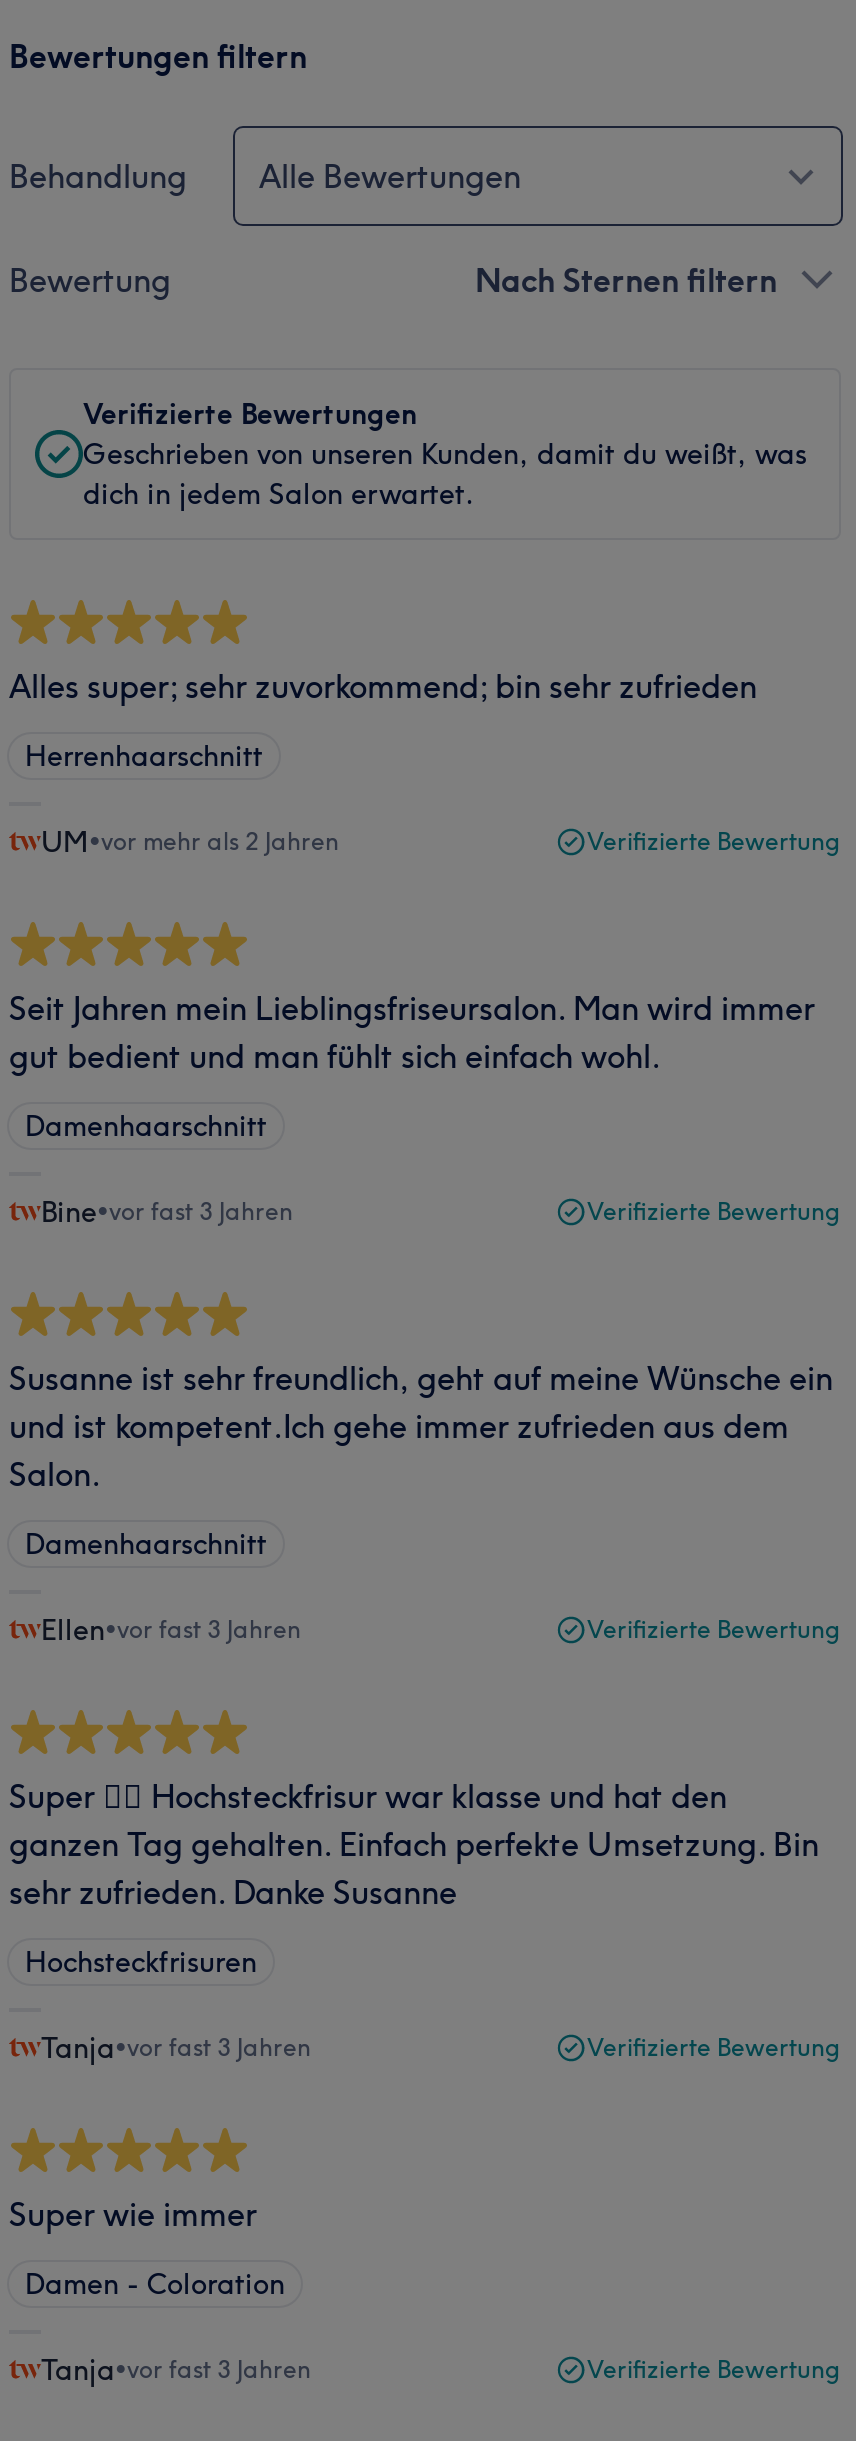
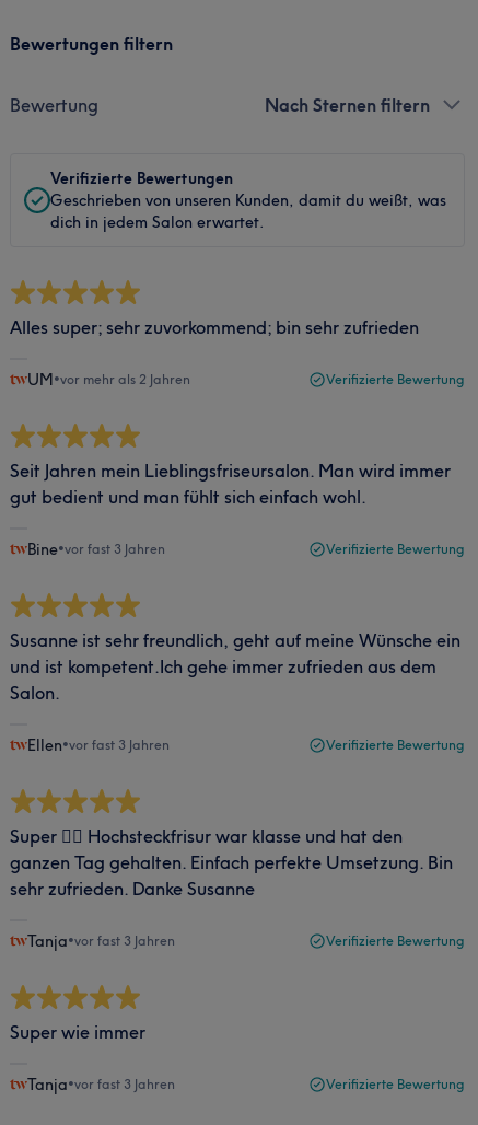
[9,157,521,197] Behandlung | Alle Bewertungen -> none
[25,739,263,775] Herrenhaarschnitt -> none
[25,1109,267,1145] Damenhaarschnitt -> none
[25,1527,267,1563] Damenhaarschnitt -> none
[25,1945,257,1981] Hochsteckfrisuren -> none
[25,2267,285,2303] Damen - Coloration -> none

